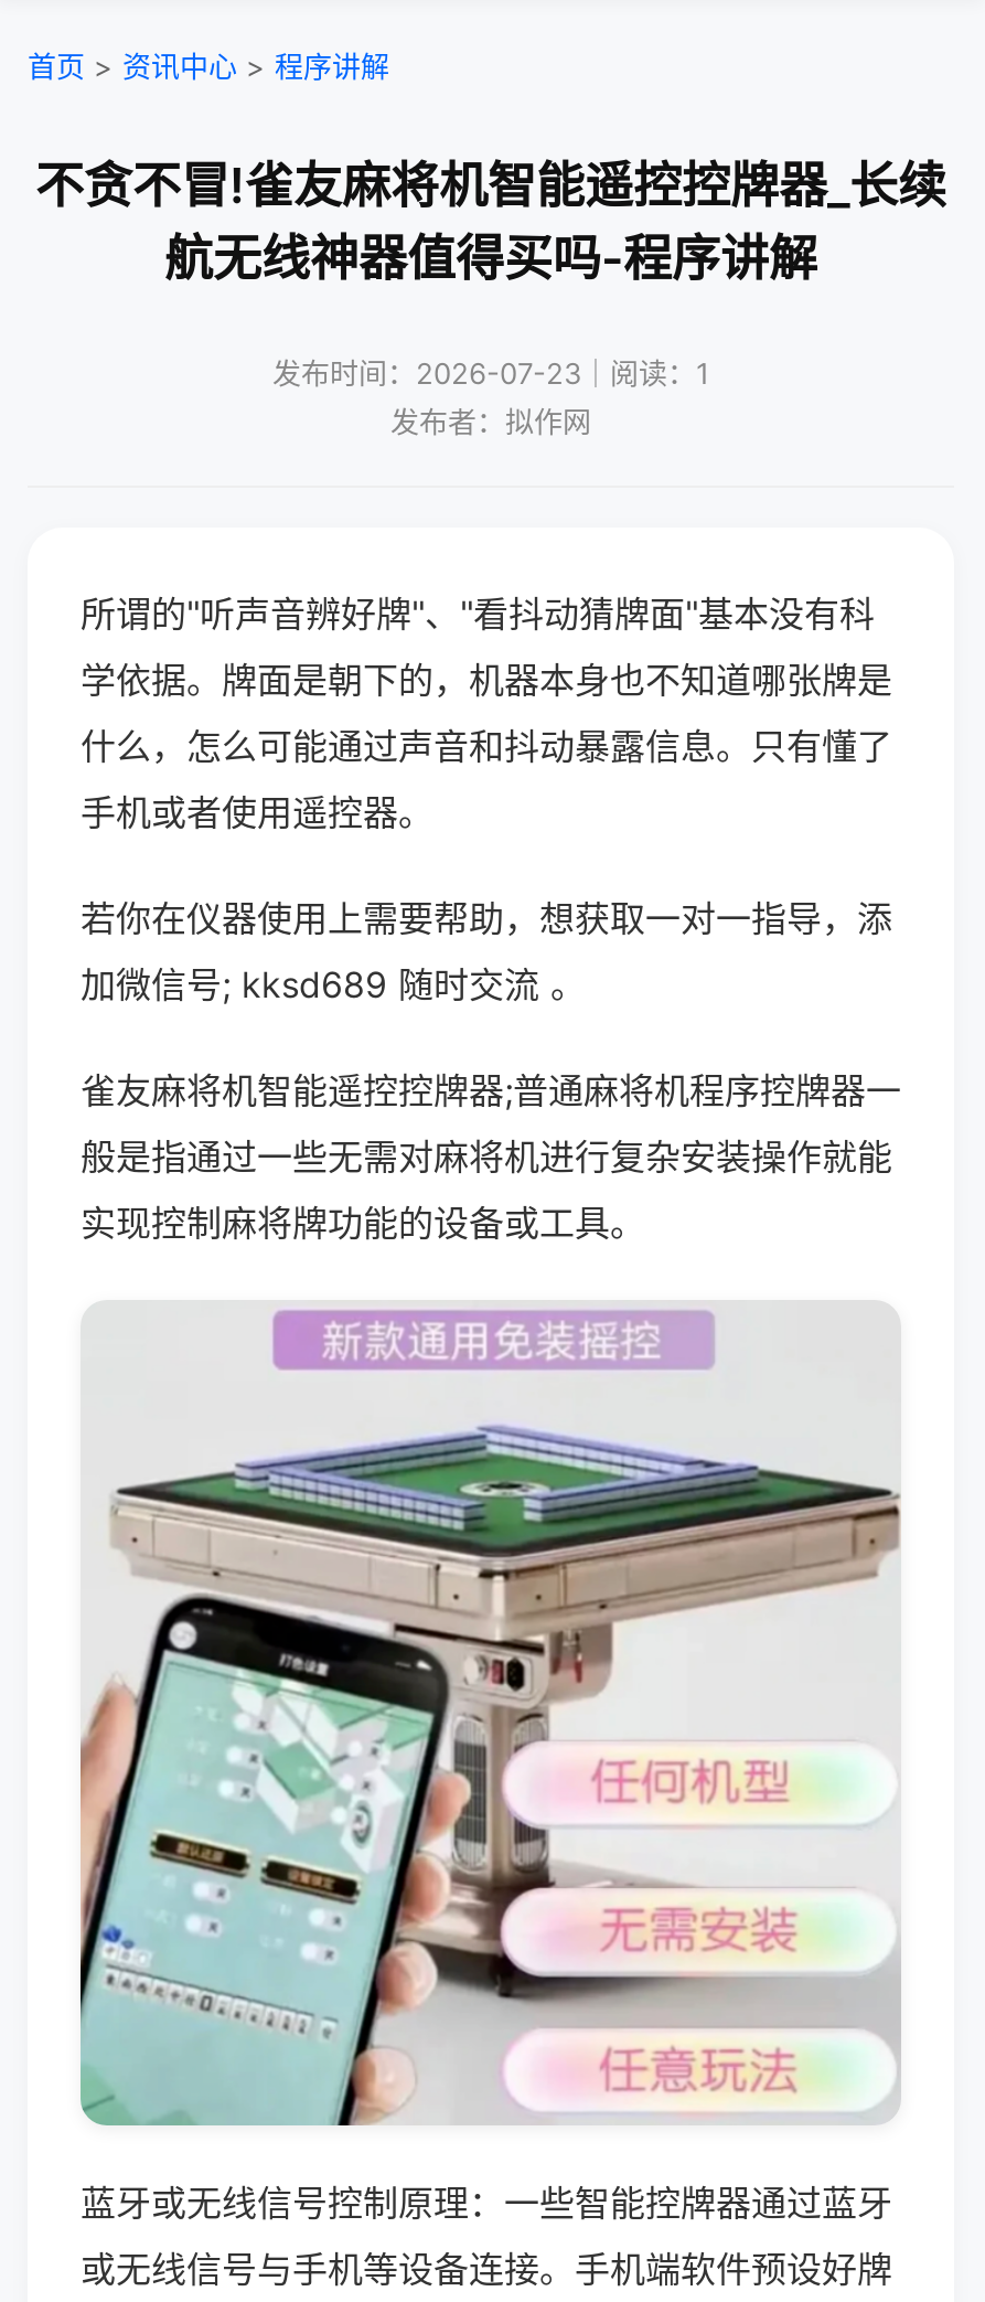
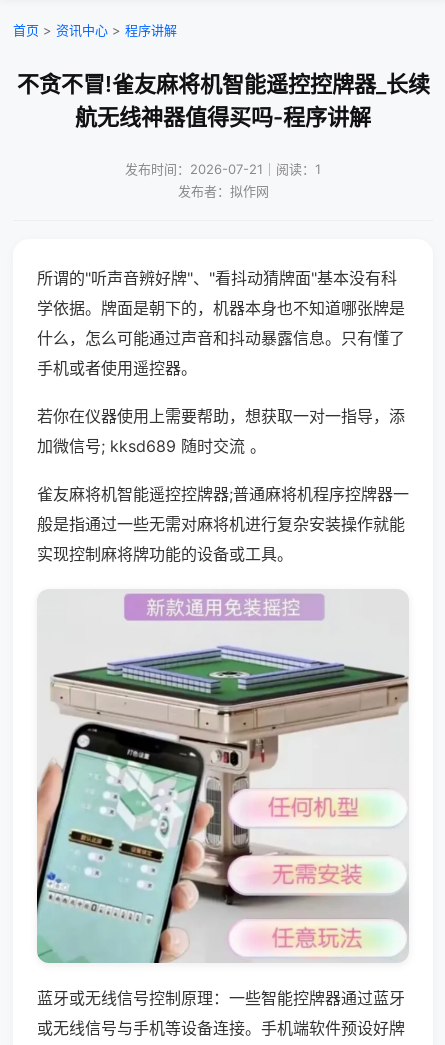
[272,355,709,391] 发布时间：2026-07-23｜阅读：1 -> [125,161,321,177] 发布时间：2026-07-21｜阅读：1

